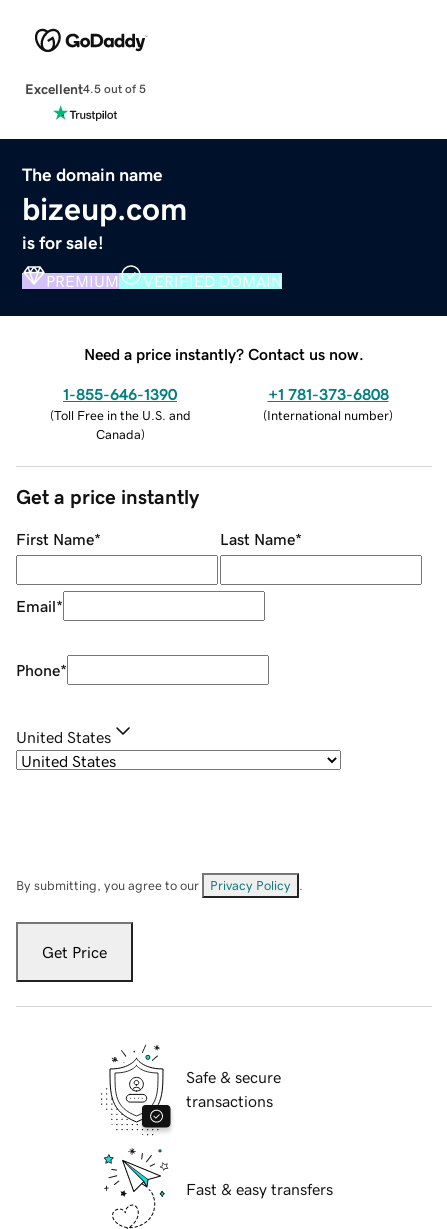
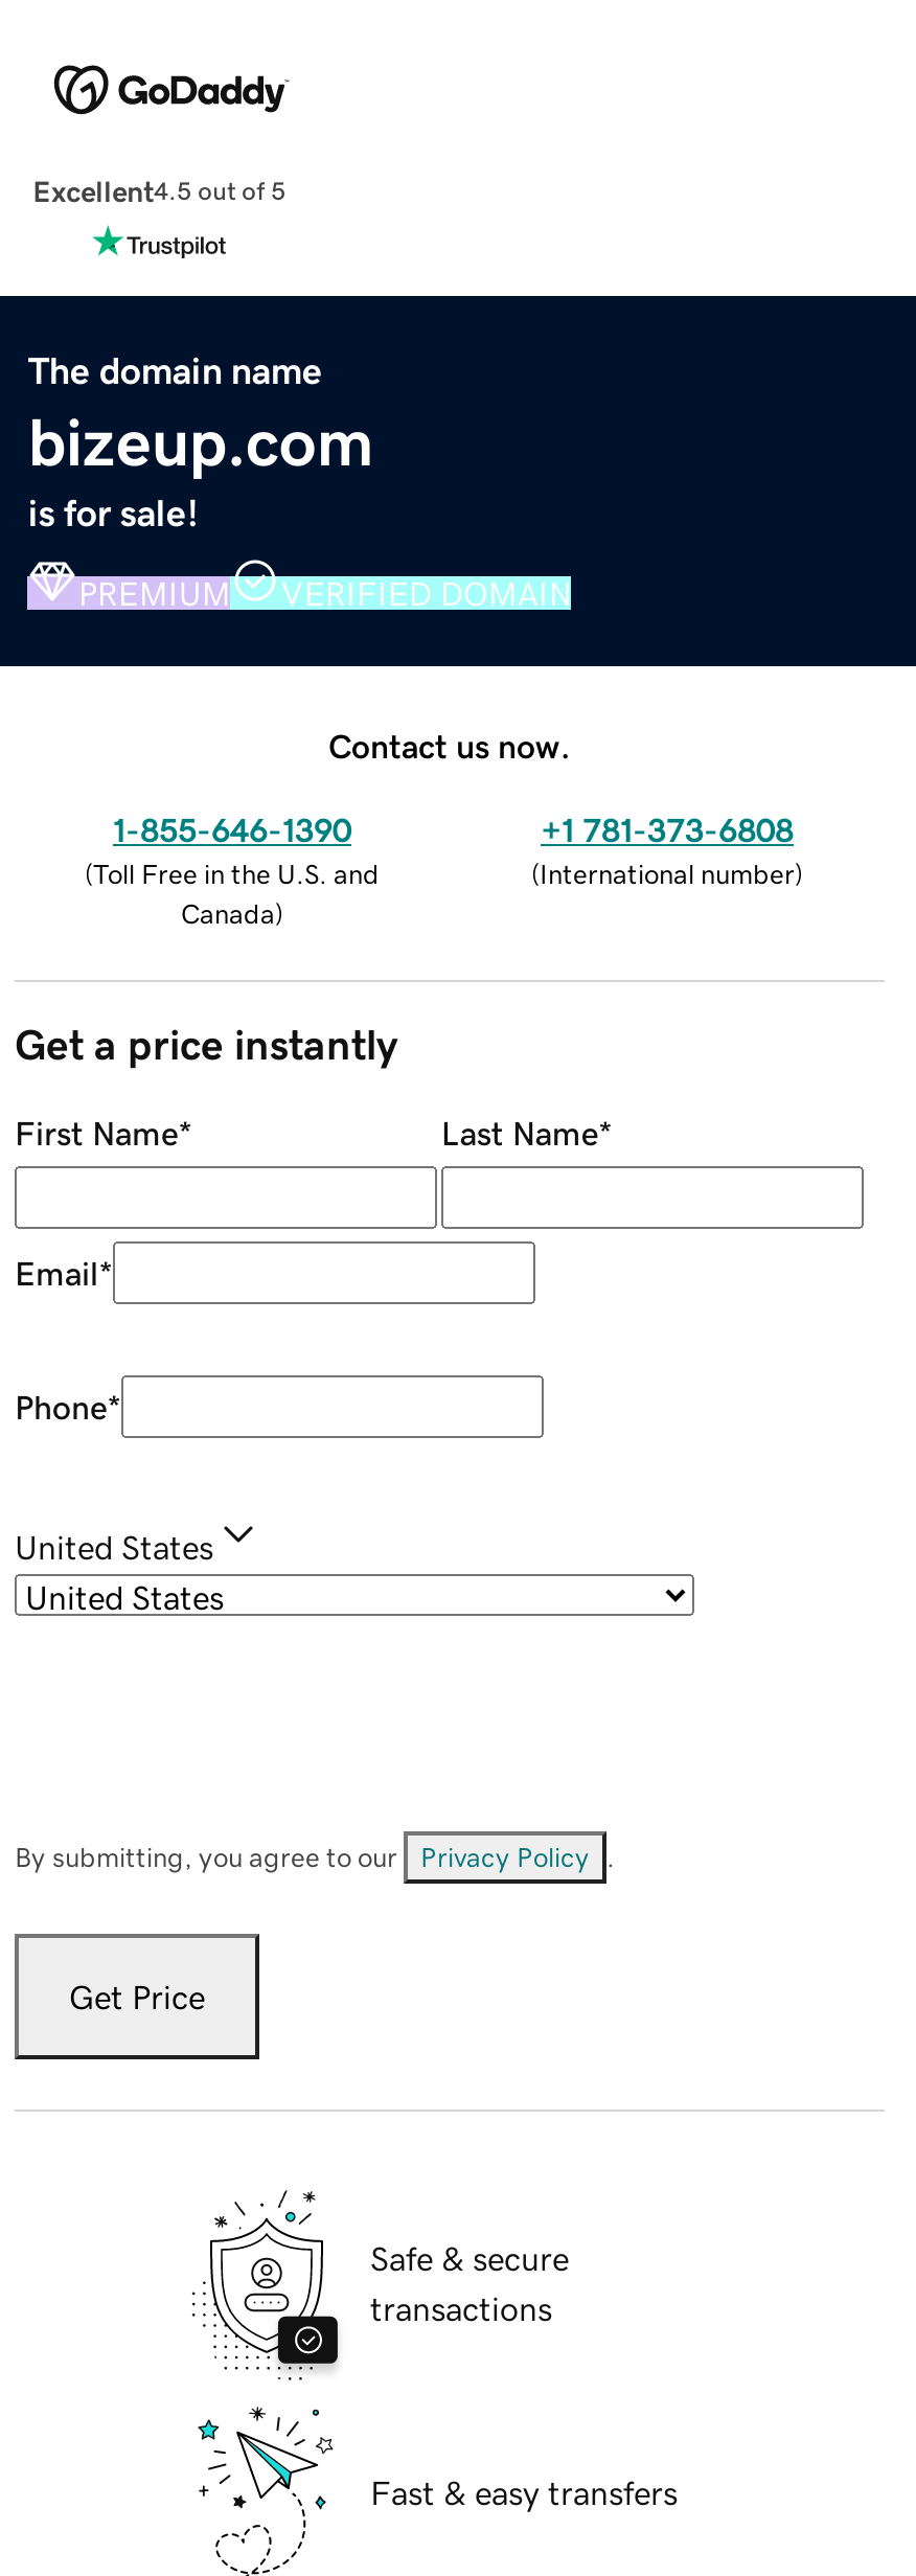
[84,346,364,362] Need a price instantly? Contact us now. -> [328,728,571,762] Contact us now.

